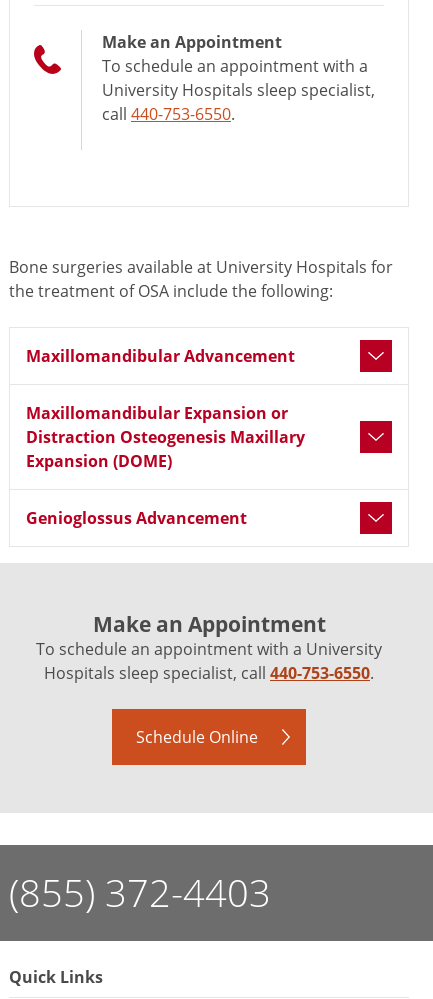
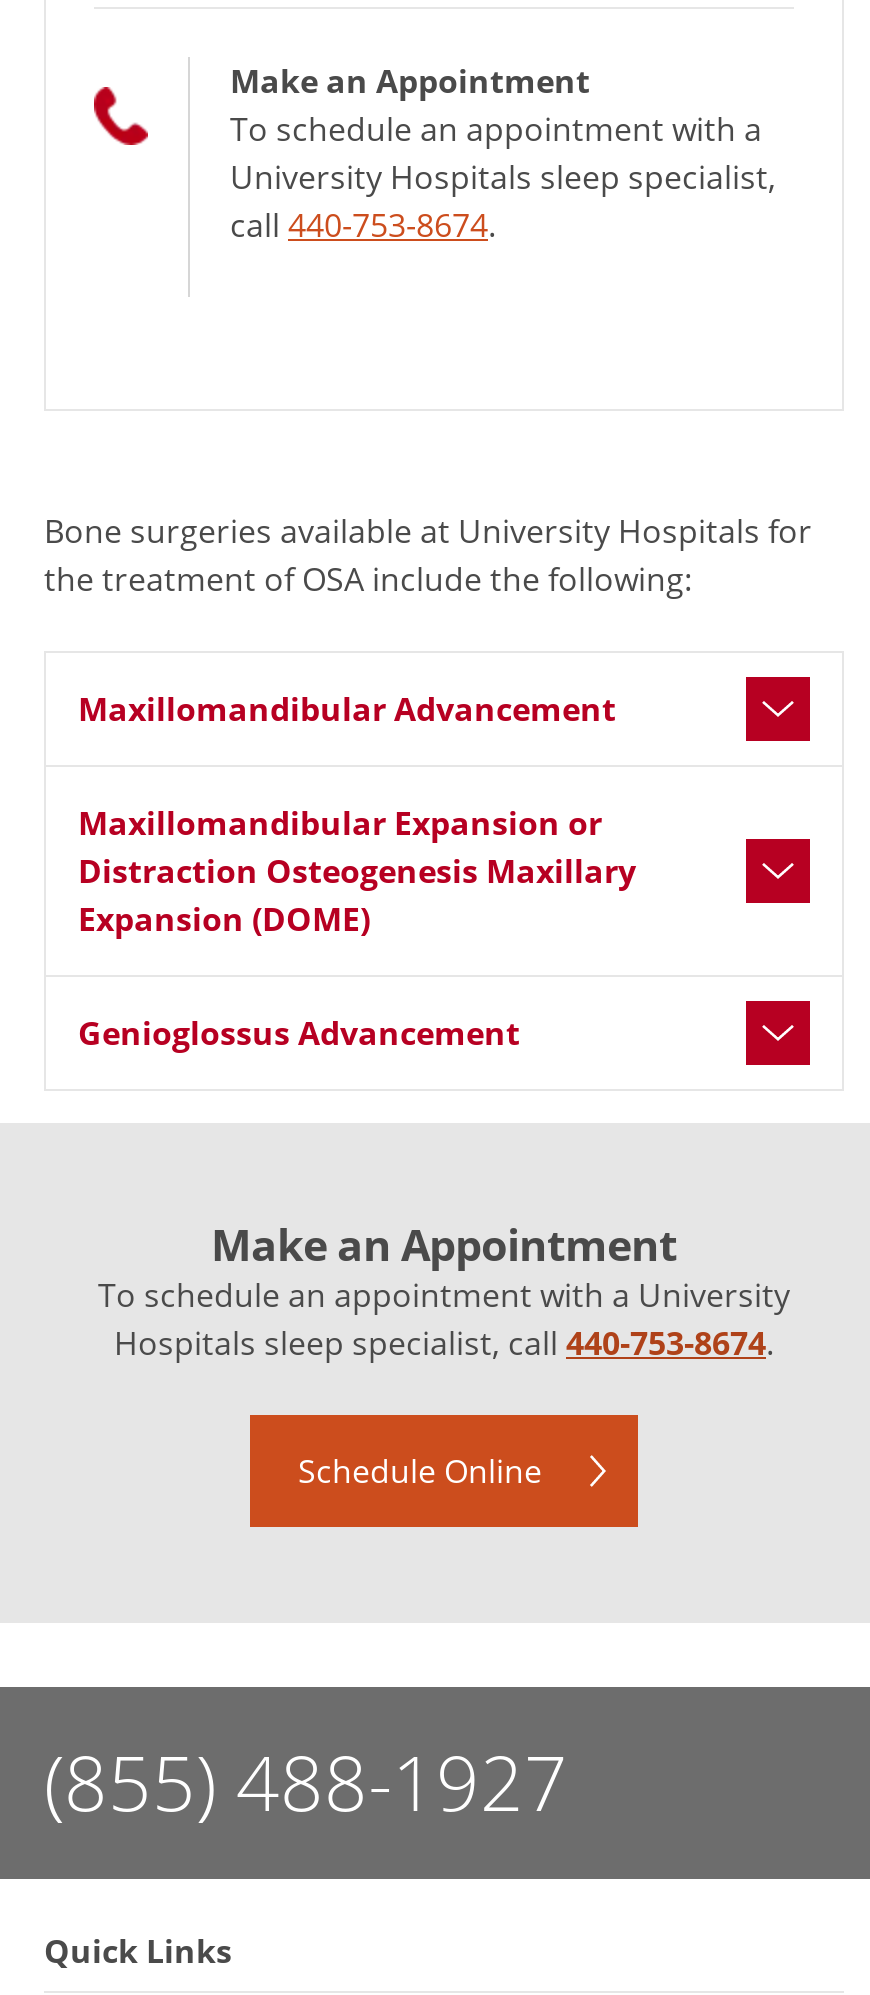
[102,103,235,125] call 440-753-6550. -> [230,203,496,247] call 440-753-8674.
[44,662,374,684] Hospitals sleep specialist, call 440-753-6550. -> [114,1321,774,1365] Hospitals sleep specialist, call 440-753-8674.
[9,867,271,918] (855) 372-4403 -> [44,1731,568,1833] (855) 488-1927

